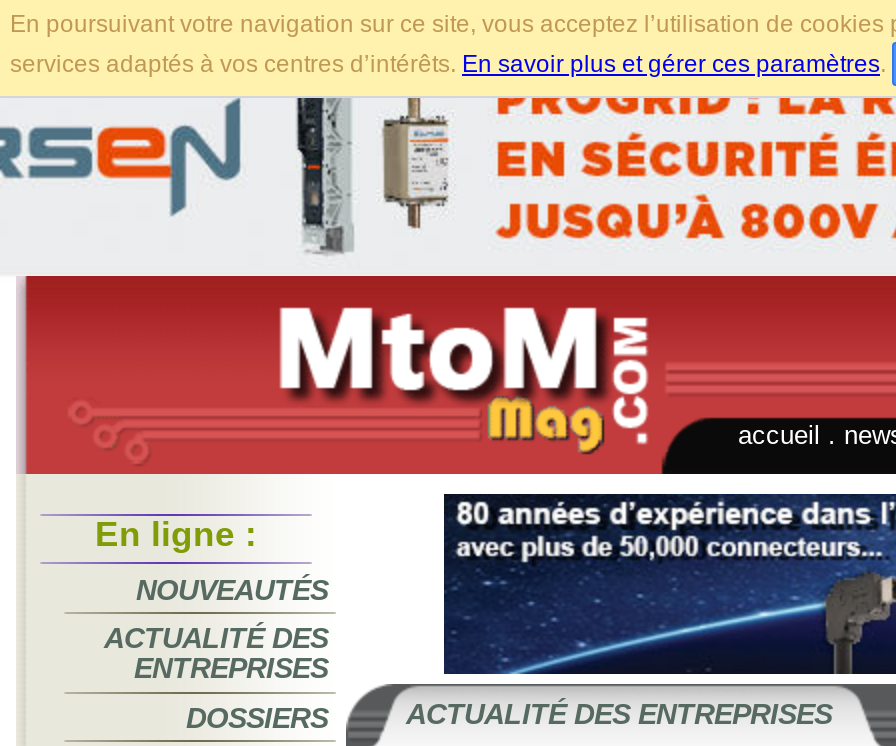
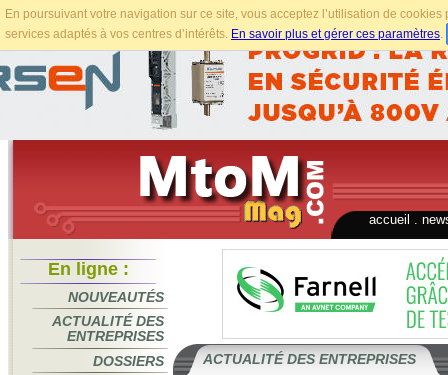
[442,492,890,676] [image] -> [222,249,445,339] [image]

